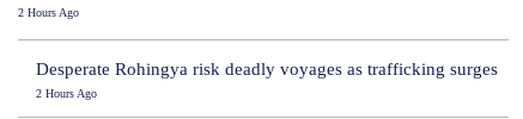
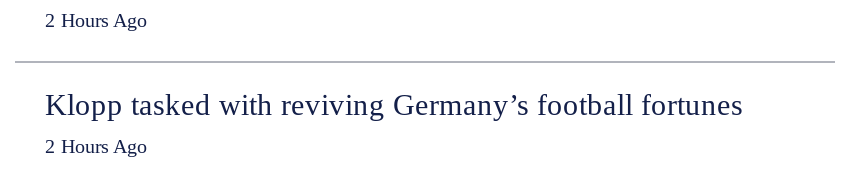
[36,59,498,78] Desperate Rohingya risk deadly voyages as trafficking surges -> [45,90,743,122] Klopp tasked with reviving Germany’s football fortunes

